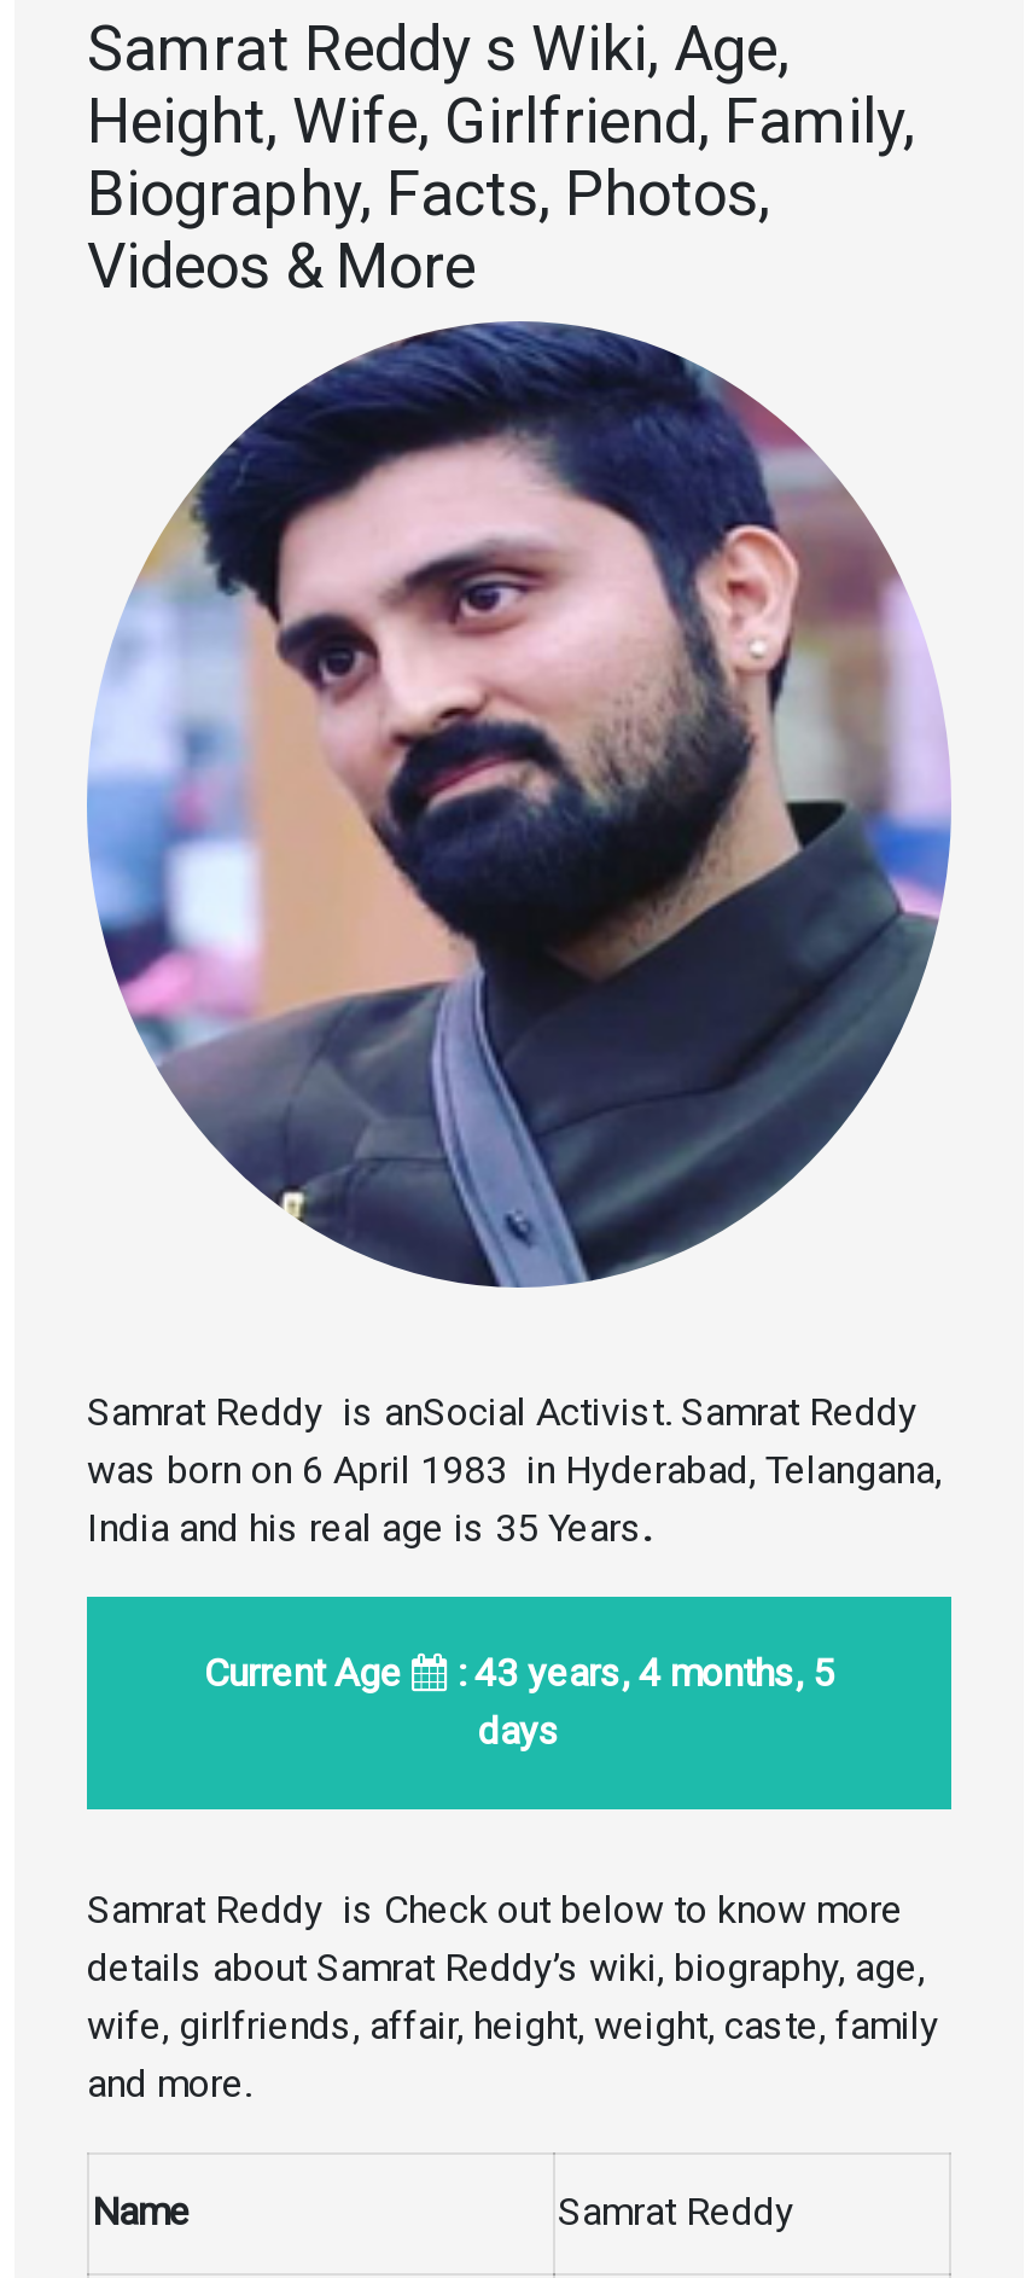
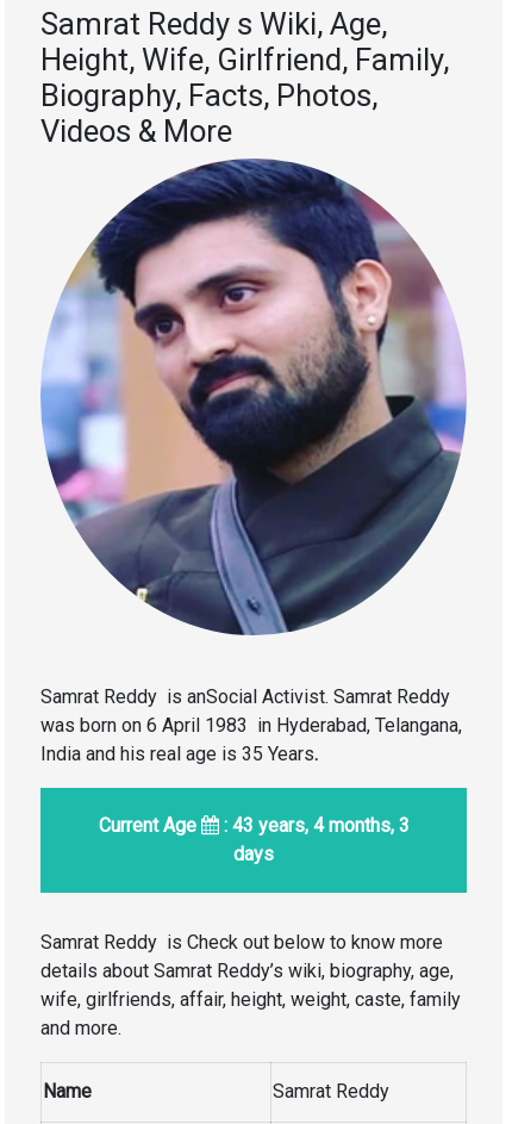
[204,1650,834,1696] Current Age : 43 years, 4 months, 5 -> [98,814,409,837] Current Age : 43 years, 4 months, 3

